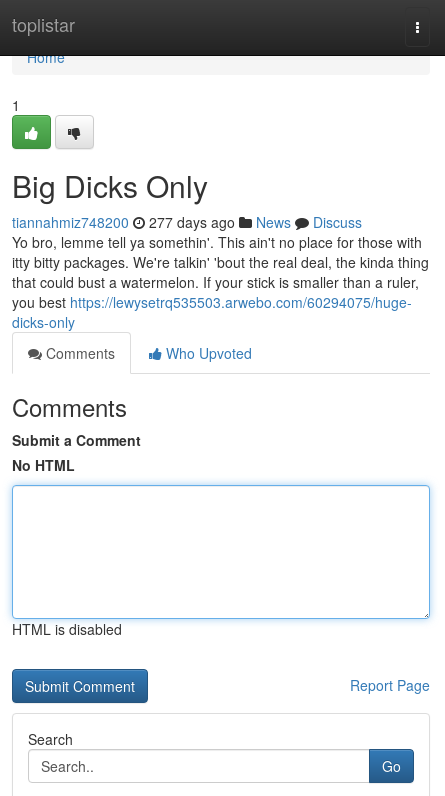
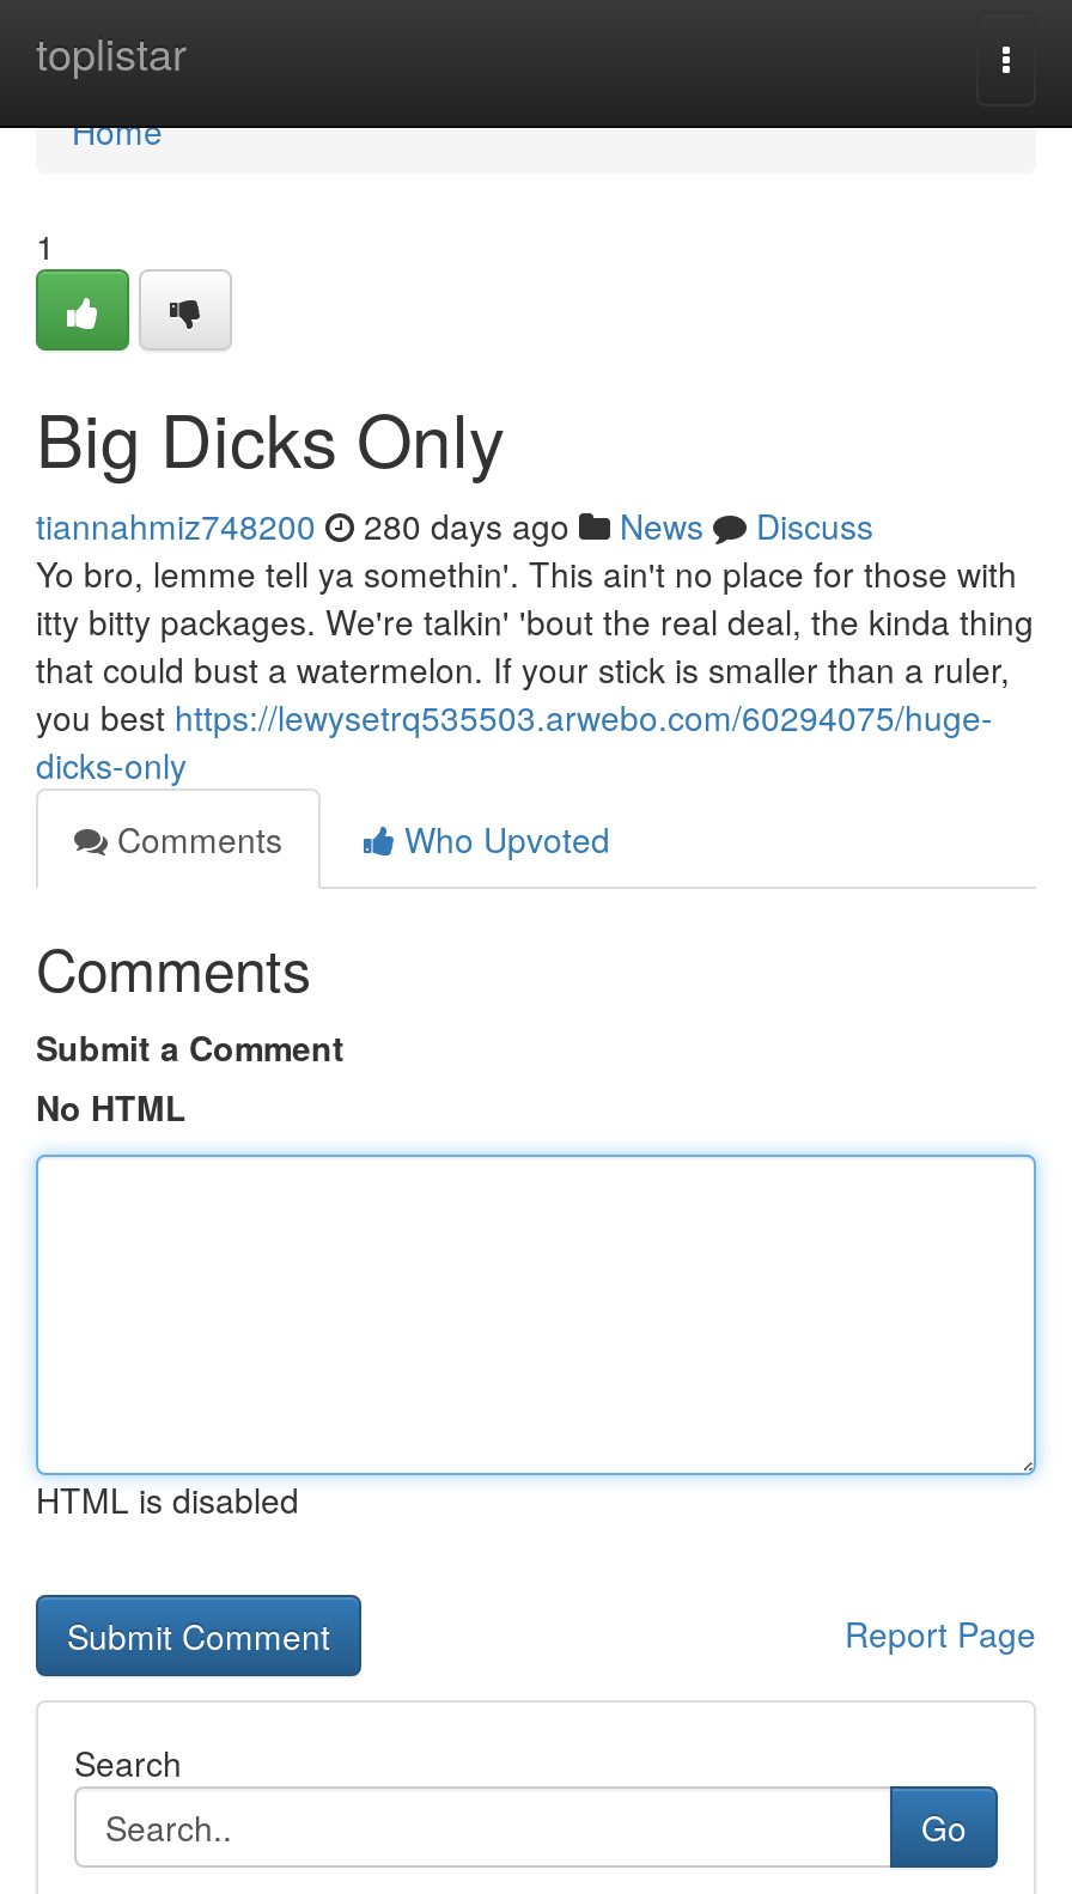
[12,212,362,232] tiannahmiz748200 277 days ago News Discuss -> [36,501,873,549] tiannahmiz748200 280 days ago News Discuss

